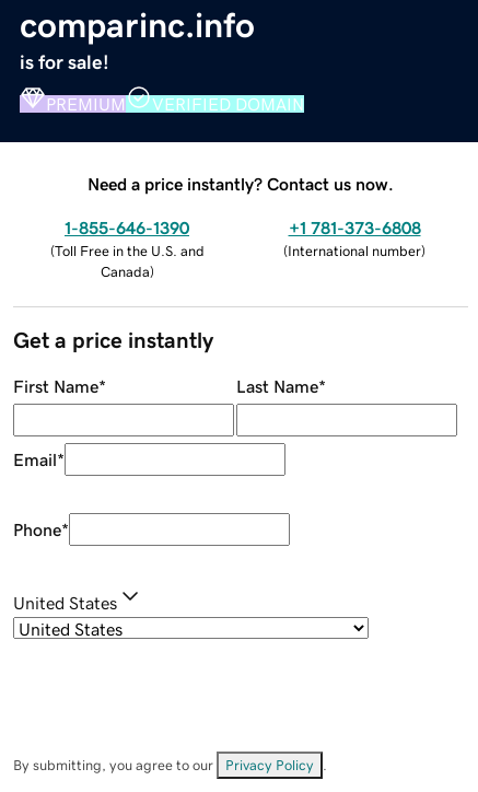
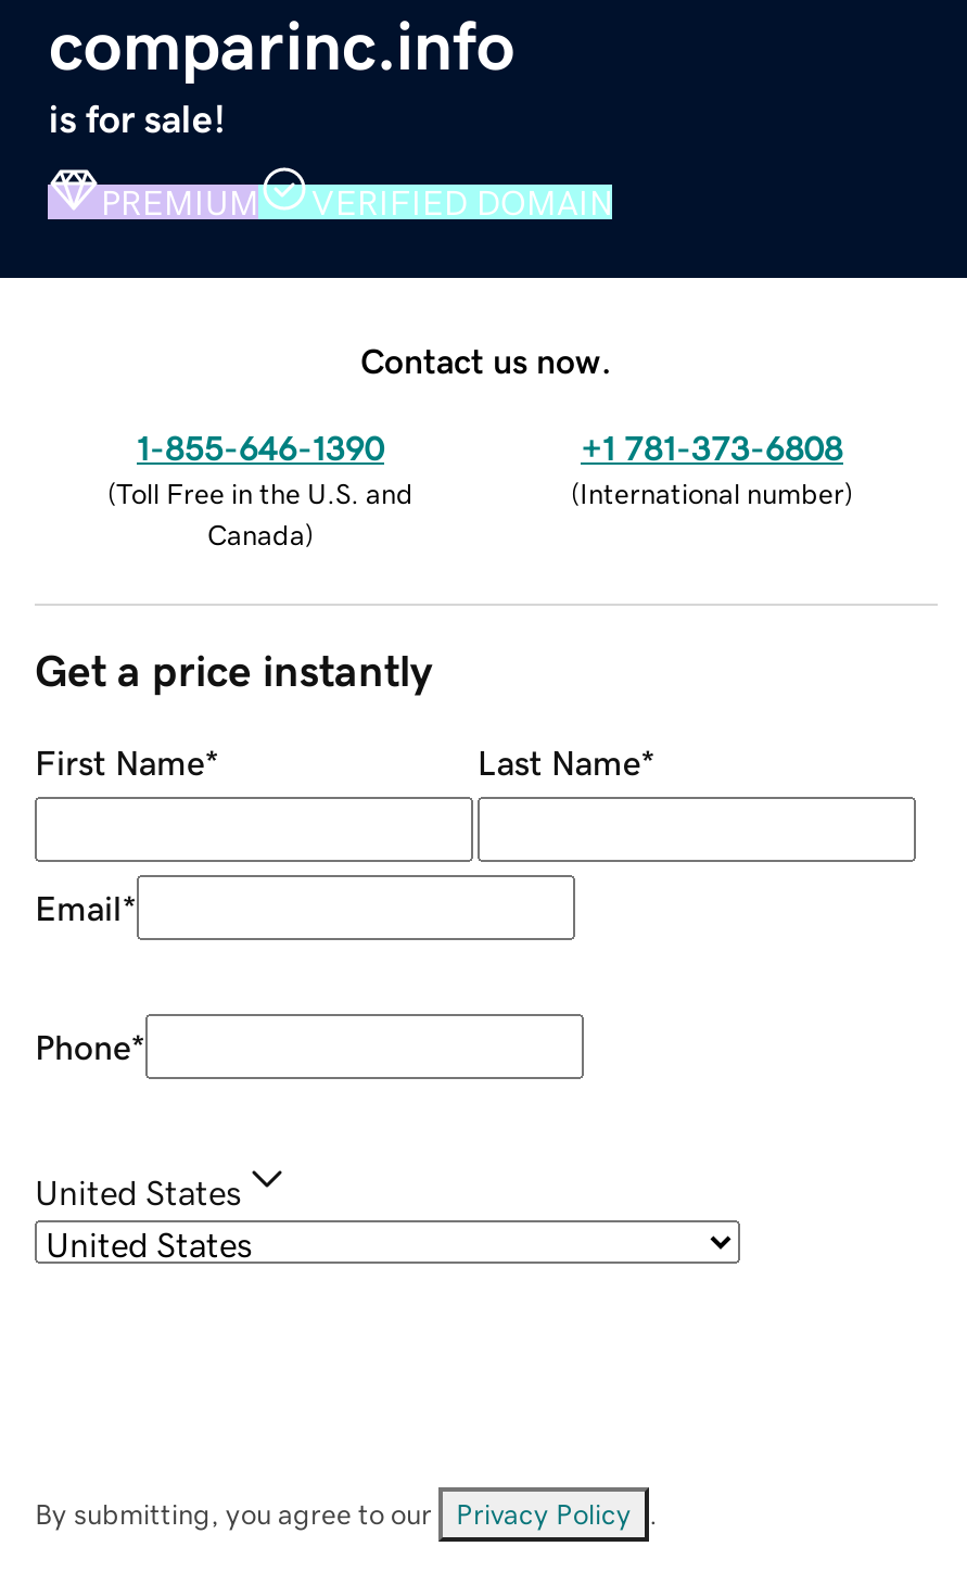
[88,175,394,192] Need a price instantly? Contact us now. -> [360,342,612,377] Contact us now.

